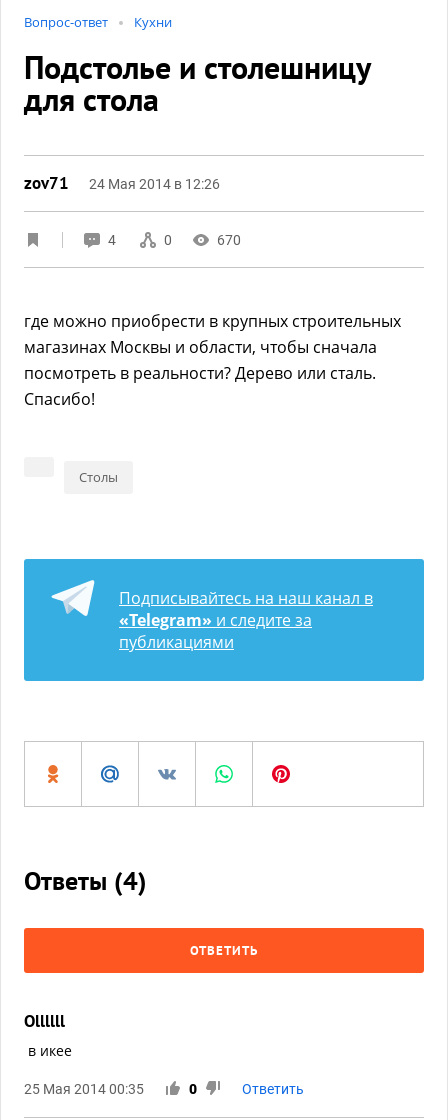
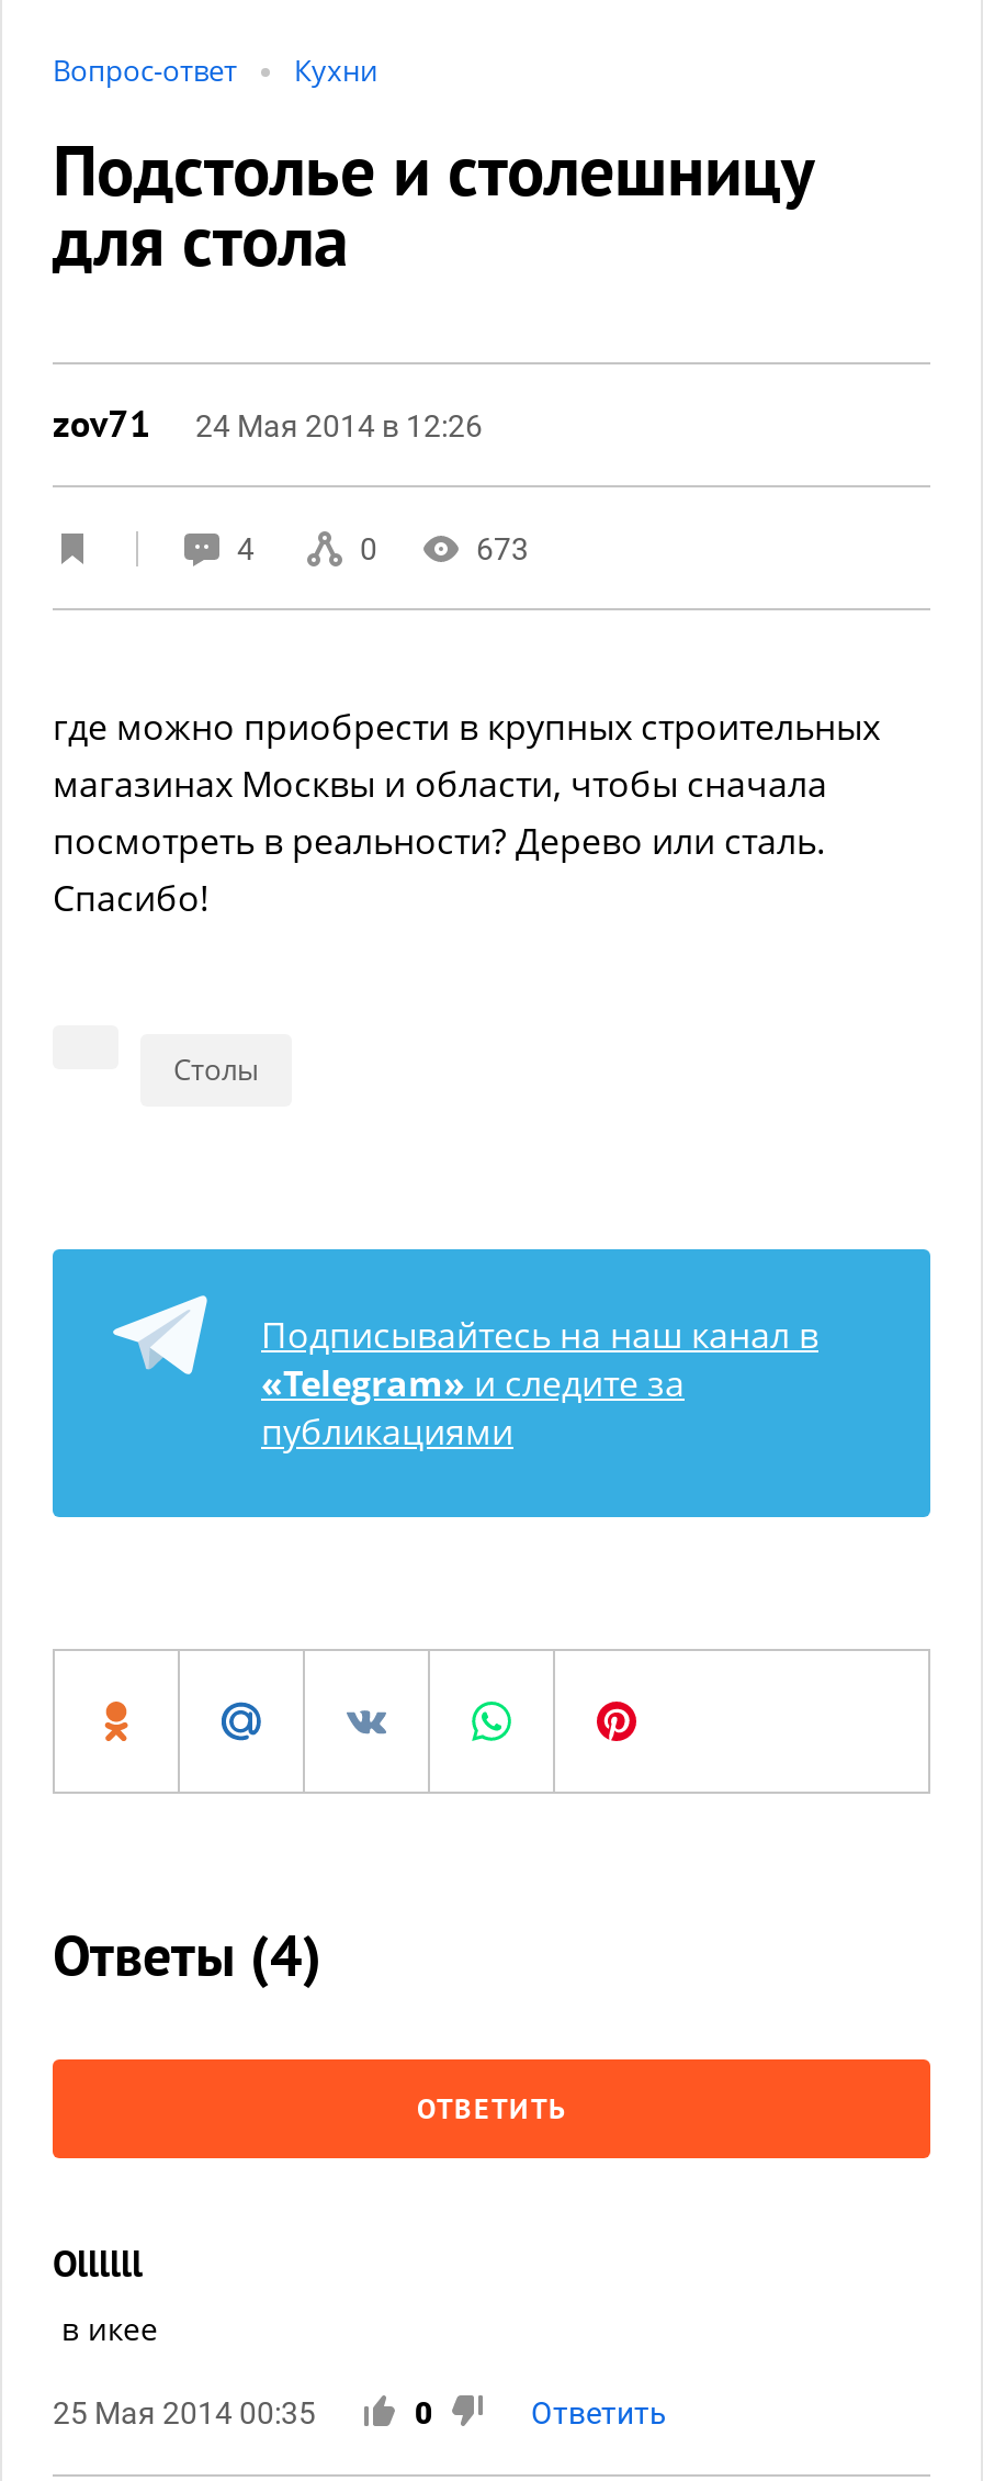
[217,232,241,248] 670 -> [476,531,529,566] 673

